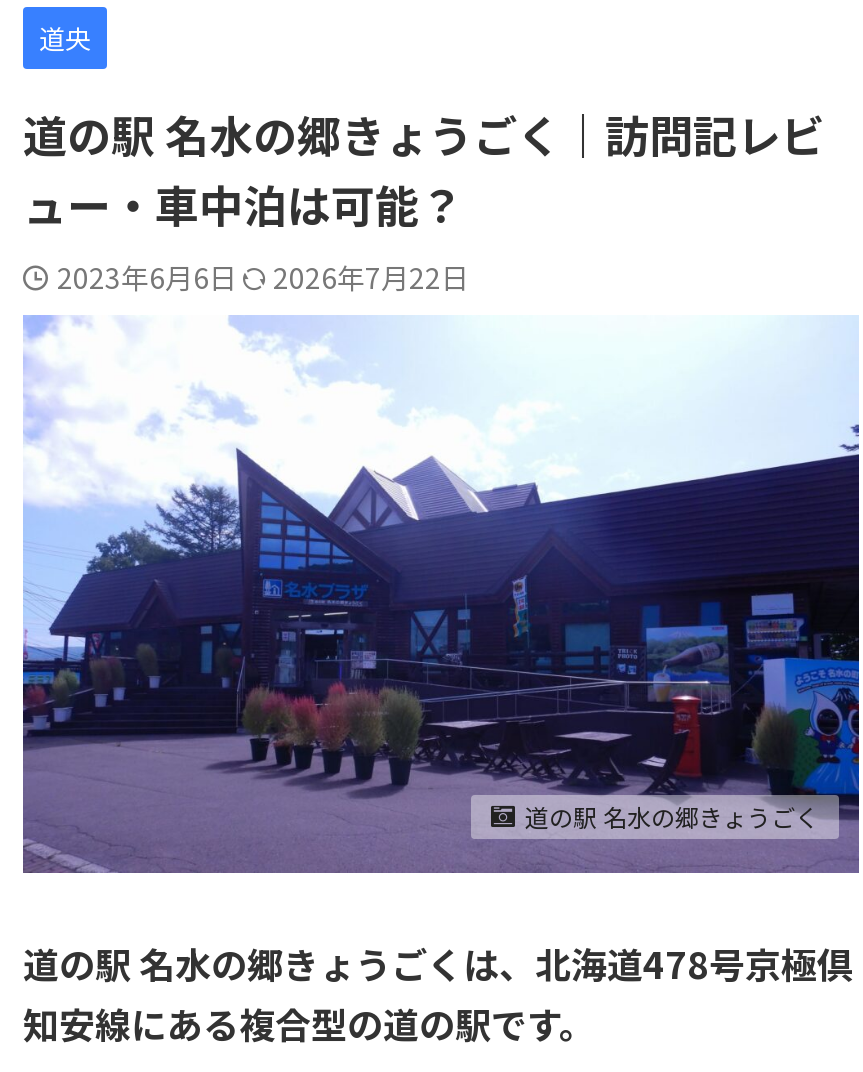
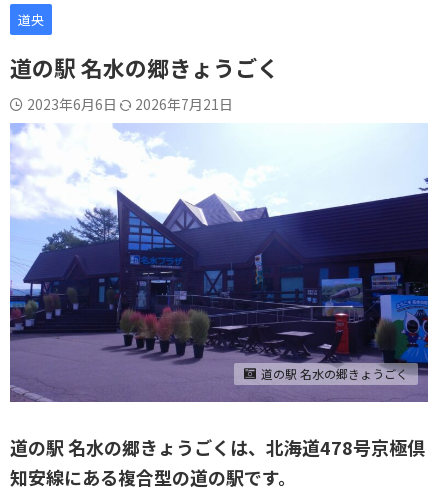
[23,101,825,235] 道の駅 名水の郷きょうごく｜訪問記レビ | ュー・車中泊は可能？ -> [10,51,279,83] 道の駅 名水の郷きょうごく
[57,257,469,297] 2023年6月6日 2026年7月22日 -> [27,94,233,114] 2023年6月6日 2026年7月21日

